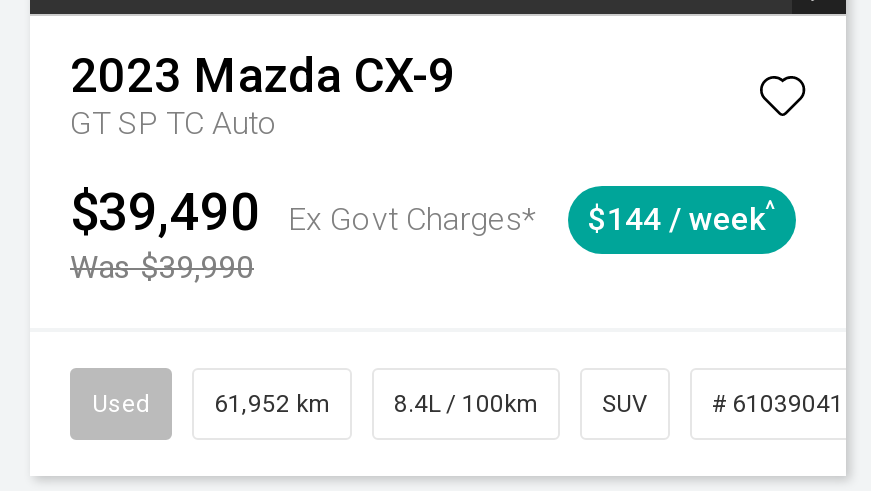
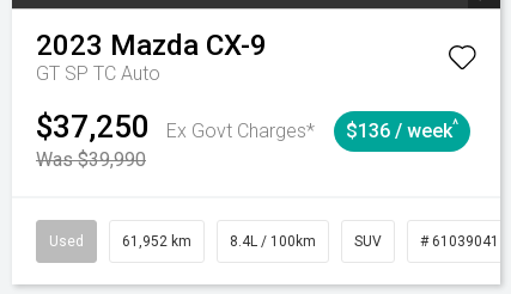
[70,182,260,242] $39,490 -> [36,109,150,145] $37,250
[587,196,775,238] $144 / week^ -> [345,117,458,142] $136 / week^

